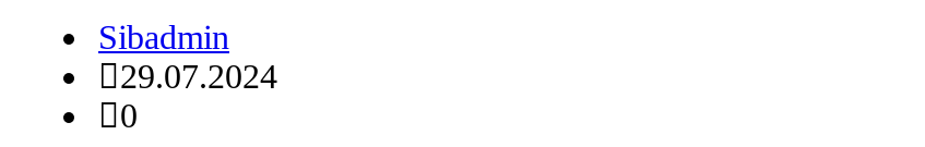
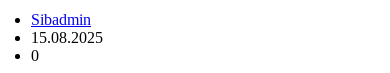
[120,58,277,95] 29.07.2024 -> [31,29,103,46] 15.08.2025

